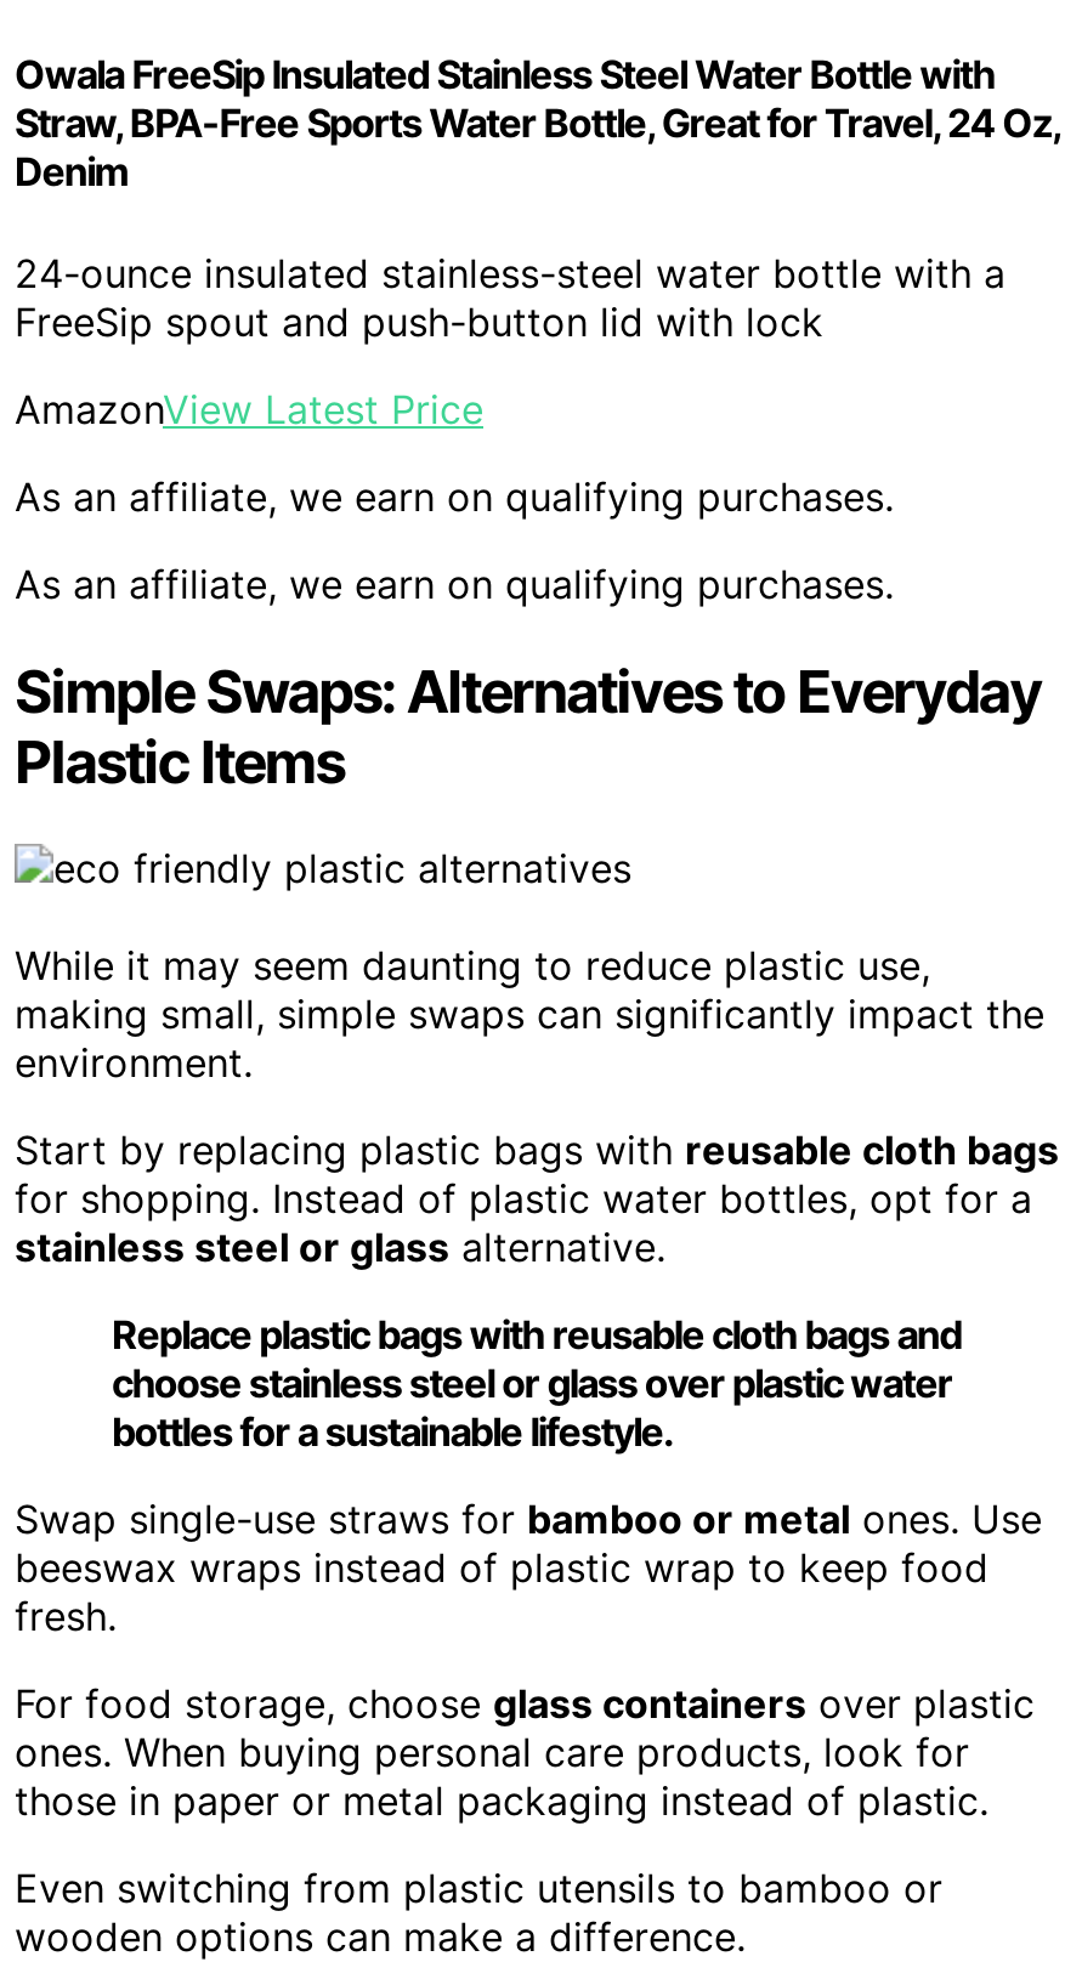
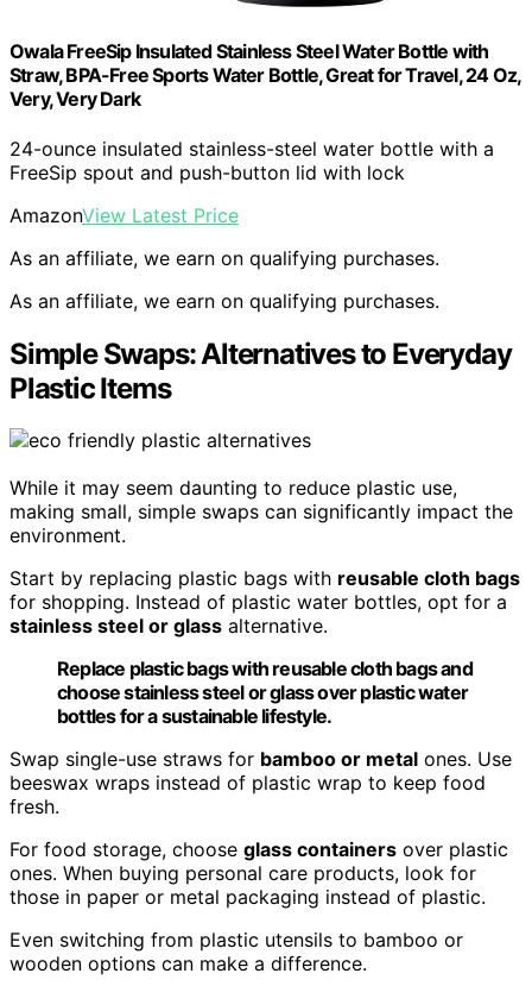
[15,148,129,196] Denim -> [9,87,140,111] Very, Very Dark

